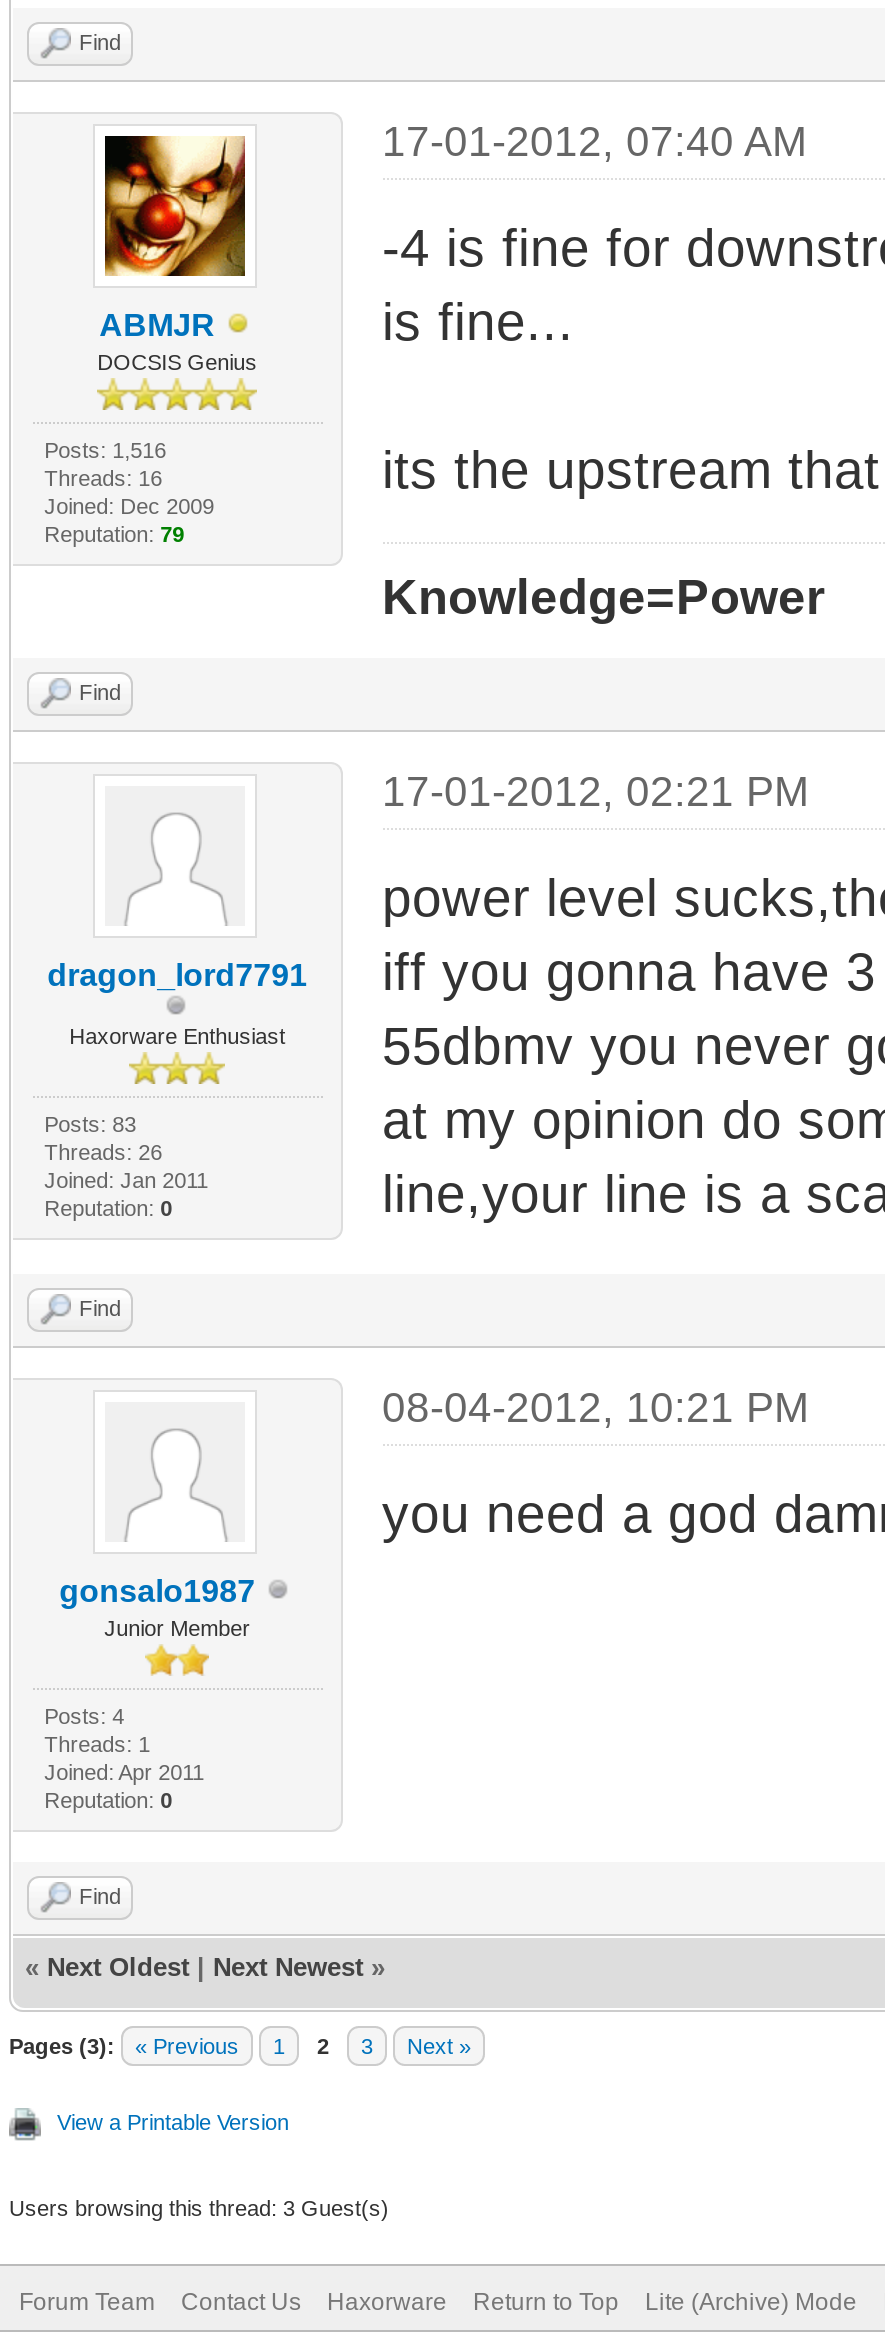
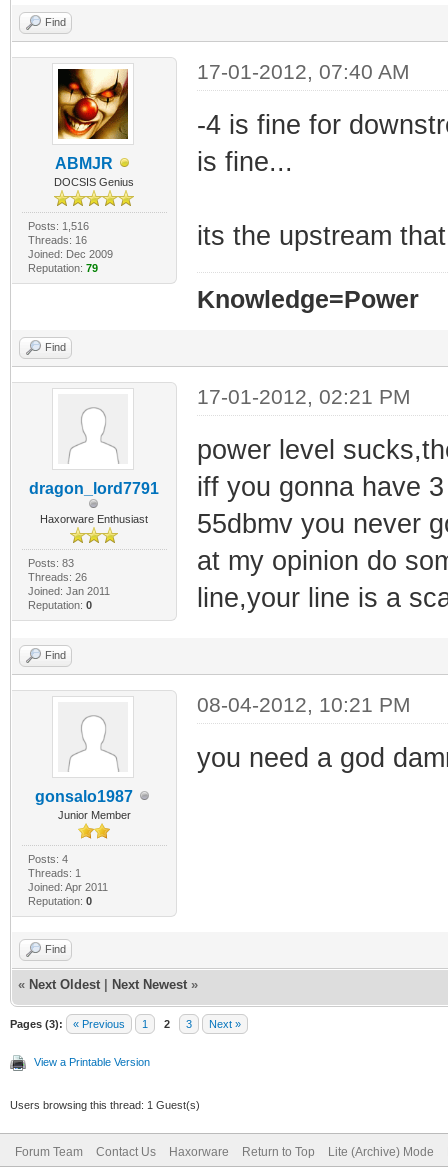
[9,2196,389,2220] Users browsing this thread: 3 Guest(s) -> [10,1099,200,1111] Users browsing this thread: 1 Guest(s)

